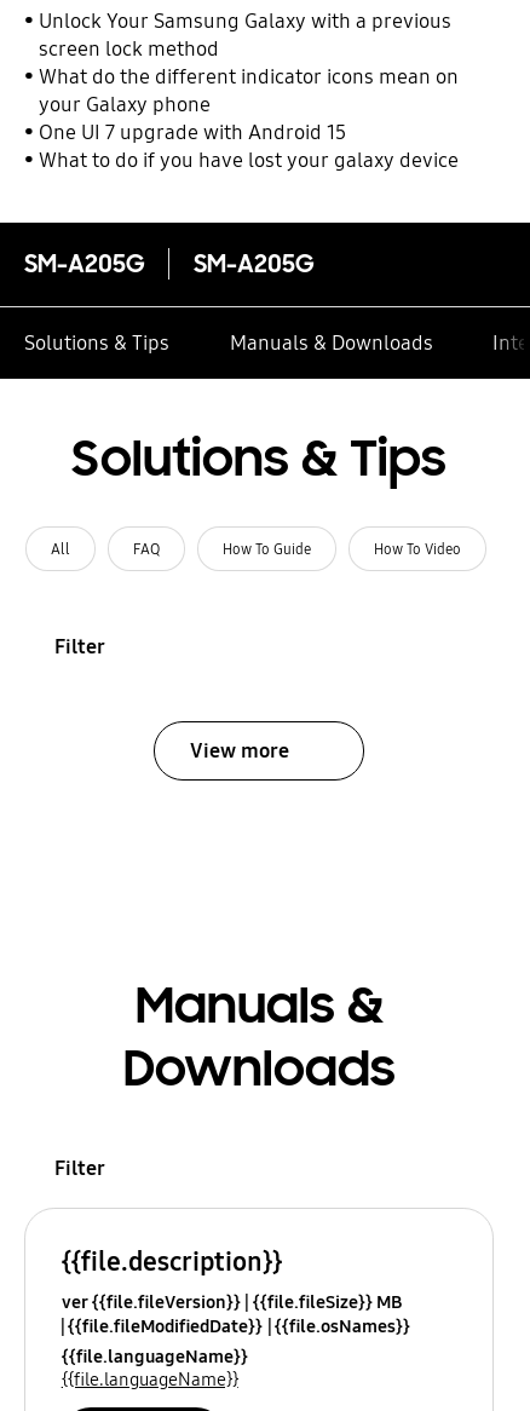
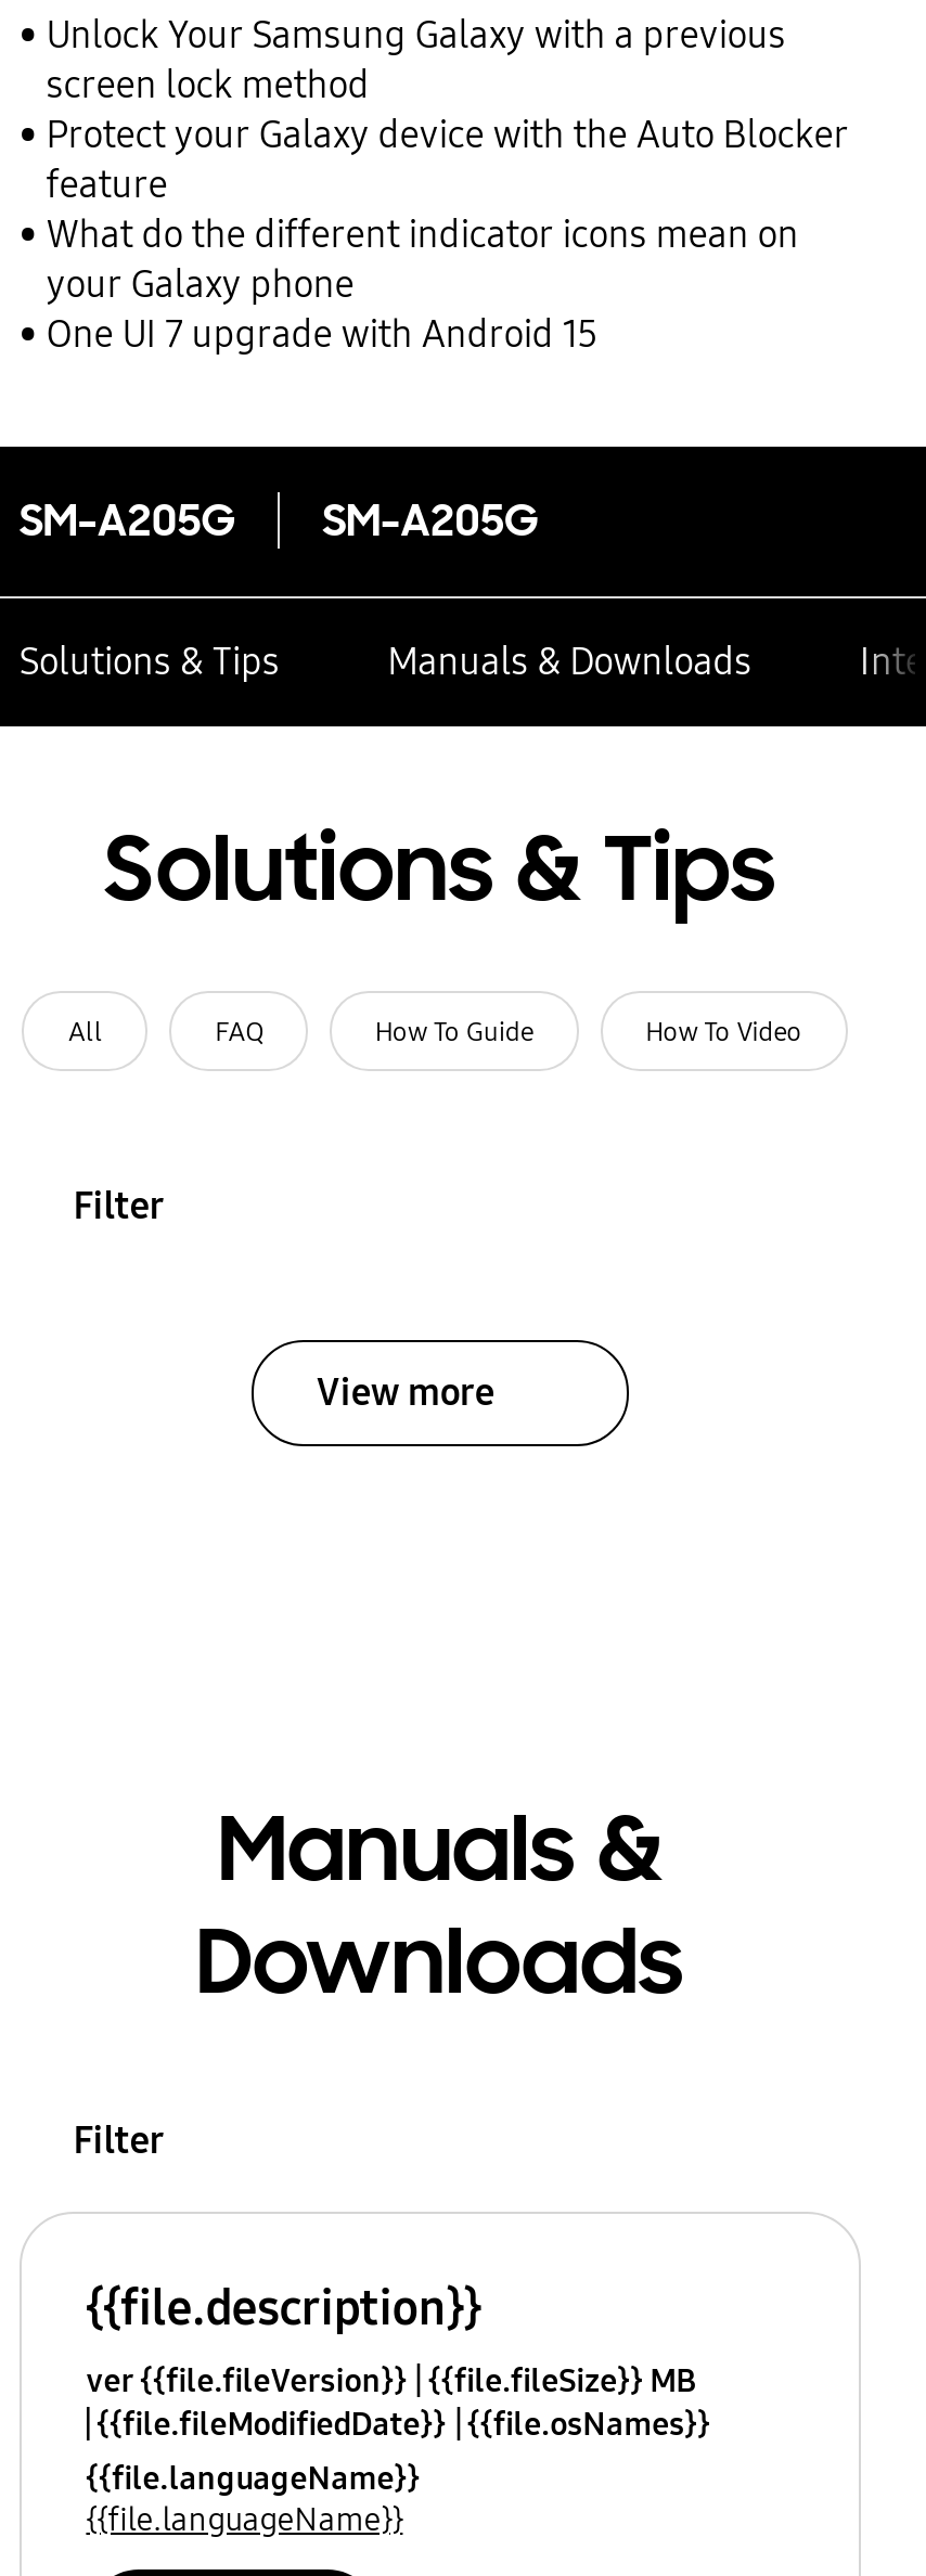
none -> [46,112,849,208] Protect your Galaxy device with the Auto Blocker | feature
moved [39,64,459,145] -> [46,212,799,357]: What do the different indicator icons mean on | your Galaxy phone | One UI 7 upgrade with Android 15
[39,147,459,173] What to do if you have lost your galaxy device -> none

